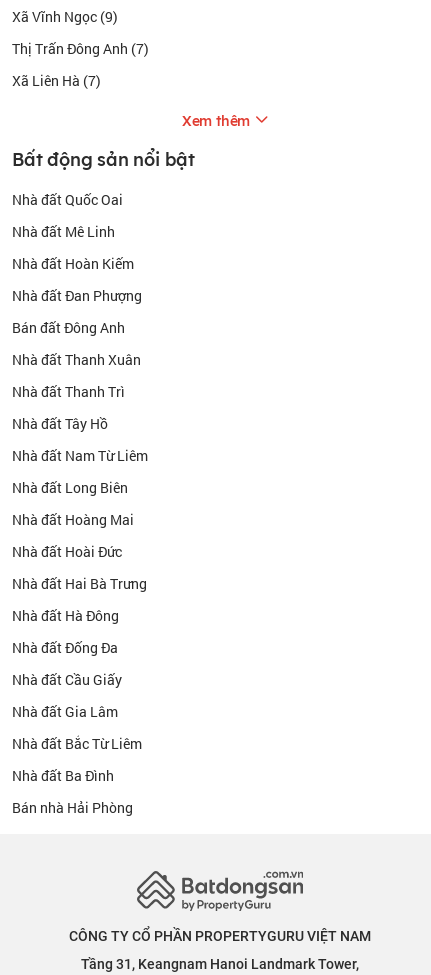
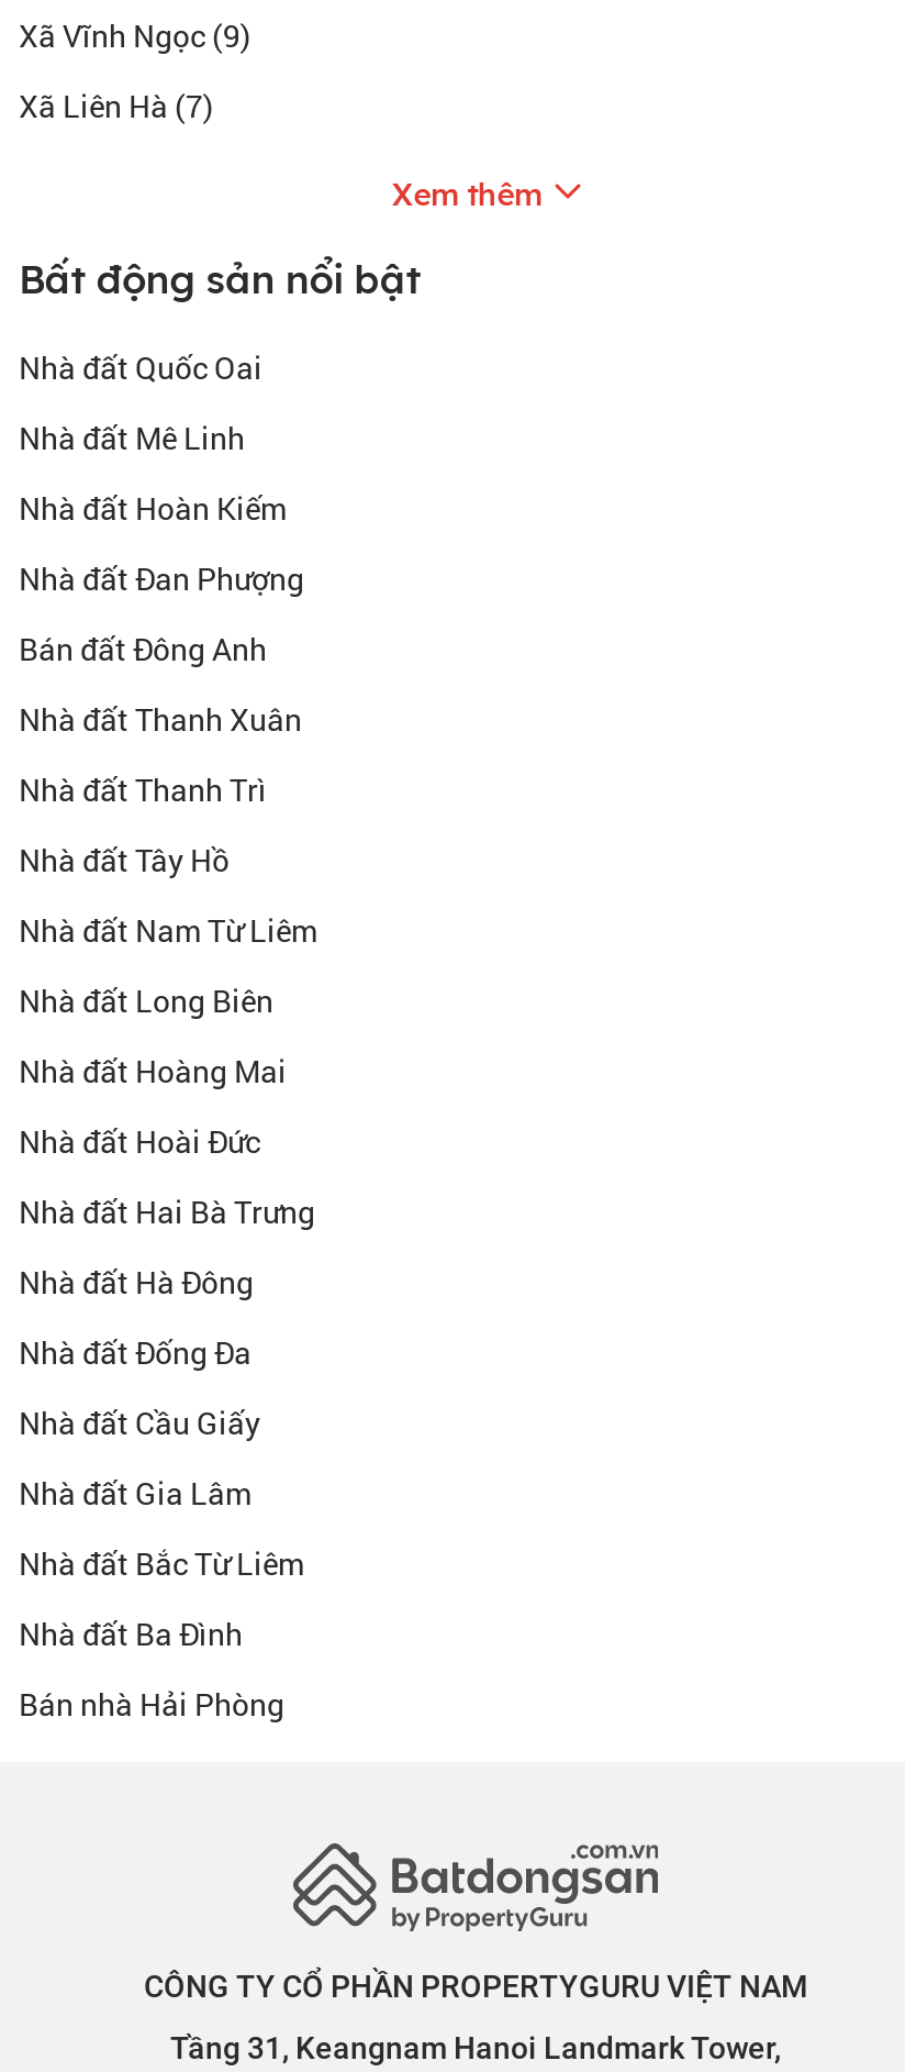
[12,39,149,58] Thị Trấn Đông Anh (7) -> none

